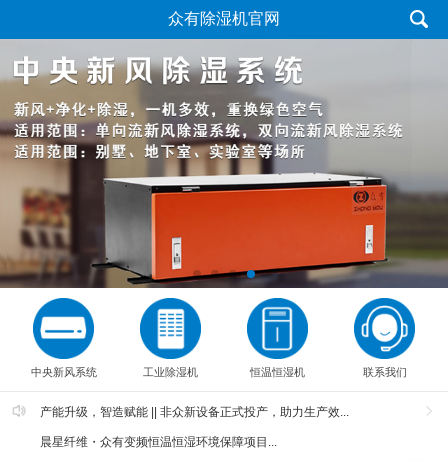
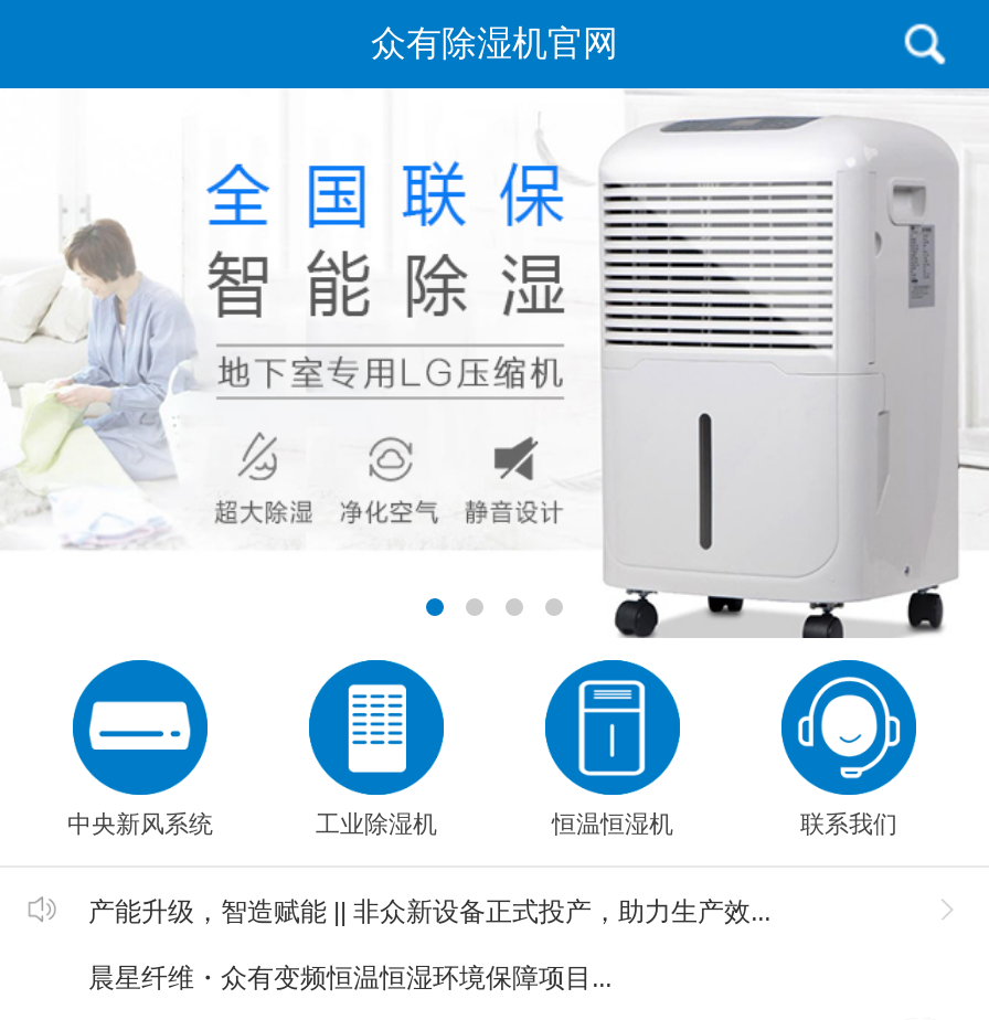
[3,39,445,289] [image] -> [7,88,982,638] [image]

